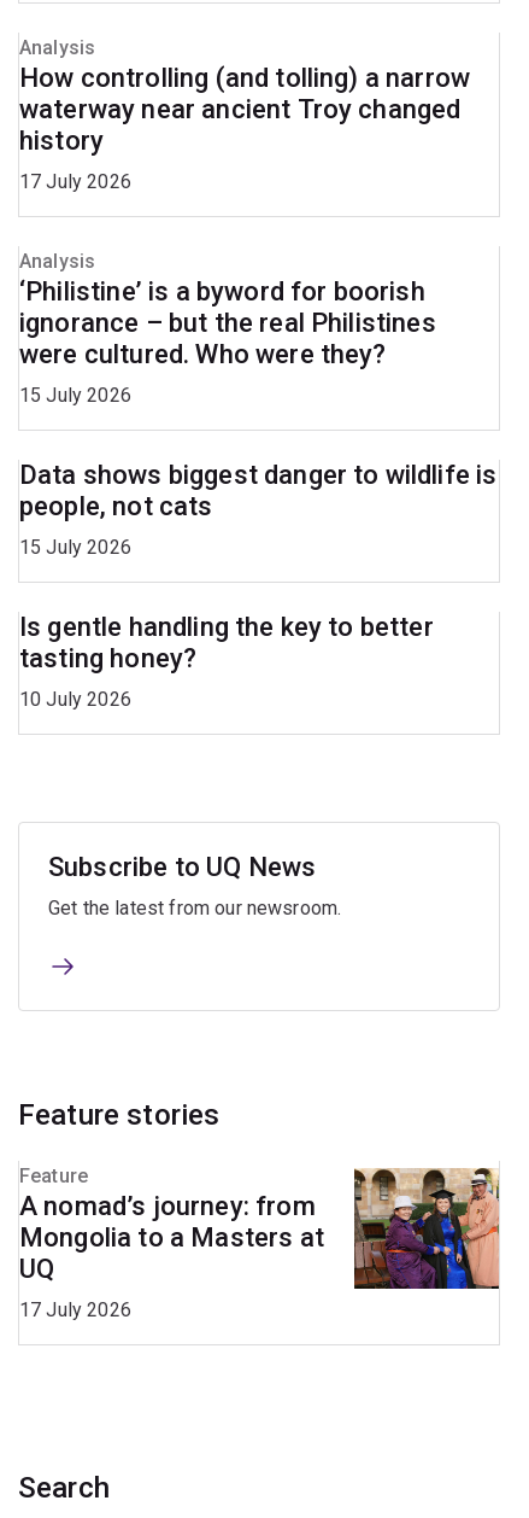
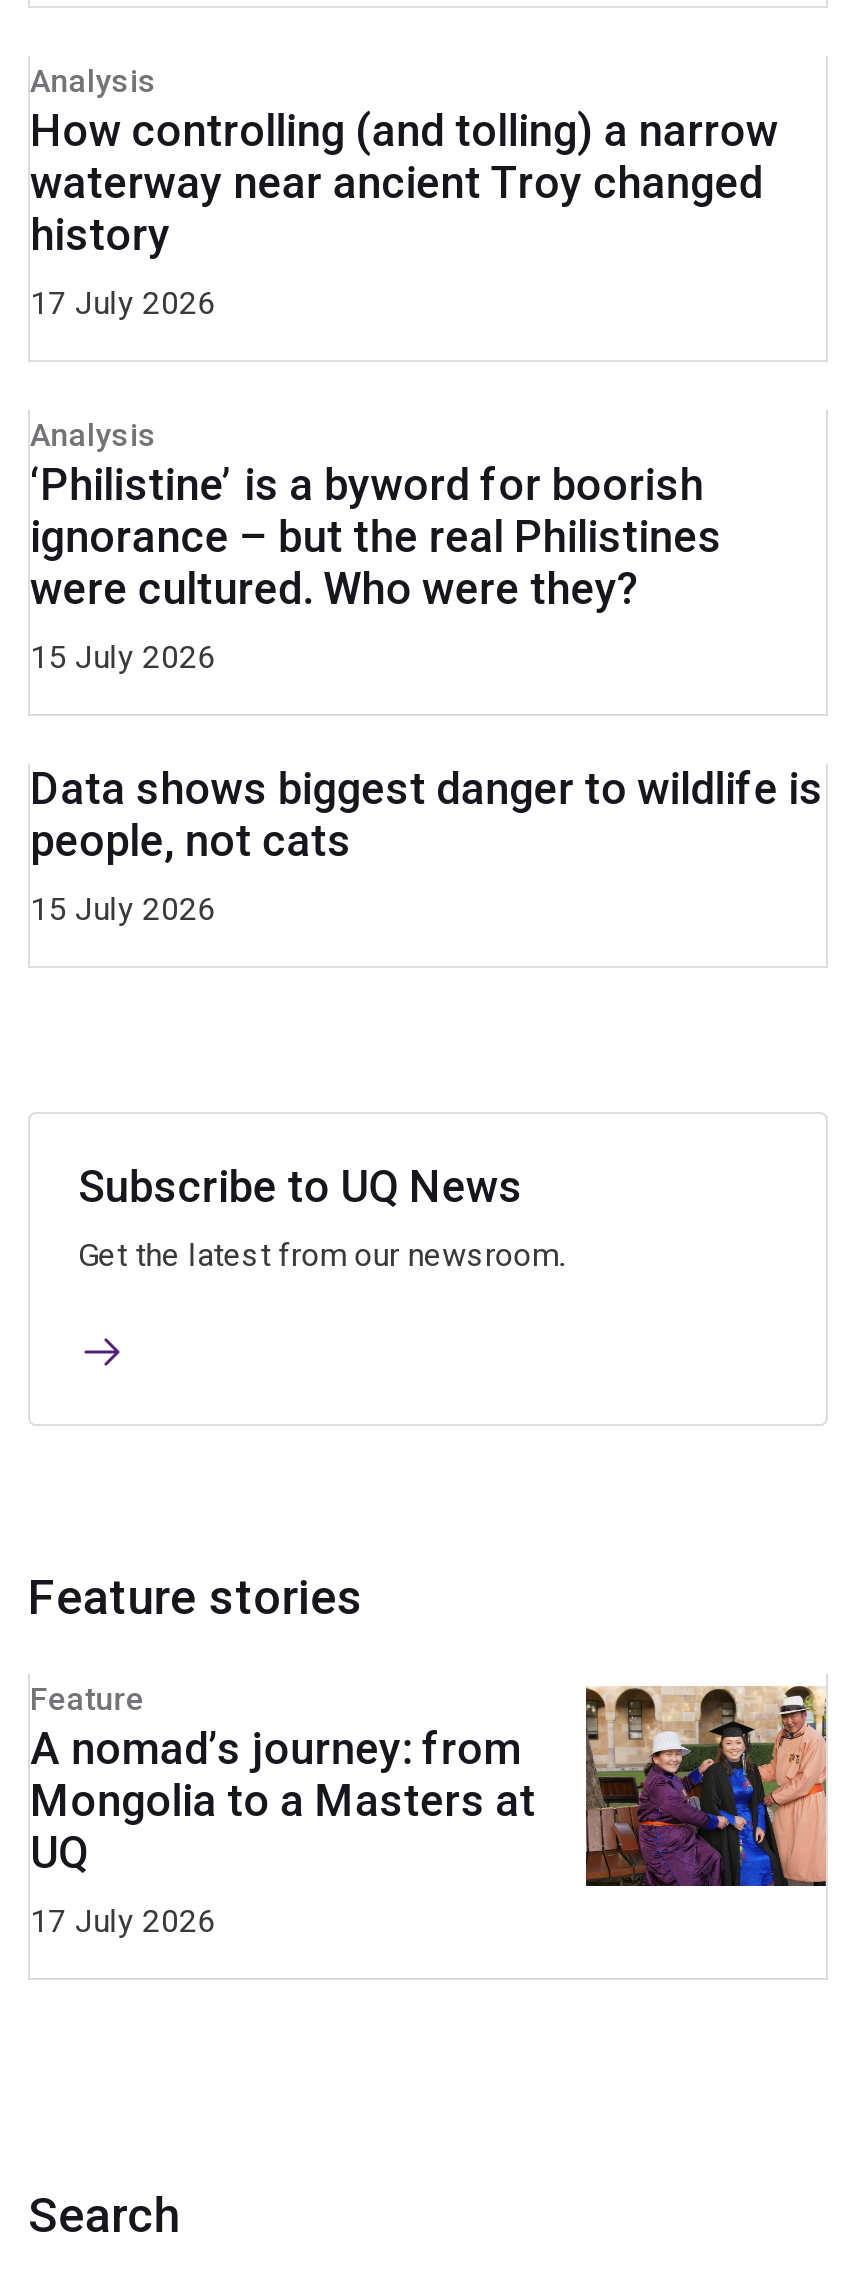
[19,612,434,711] Is gentle handling the key to better | tasting honey? | 10 July 2026 -> none

